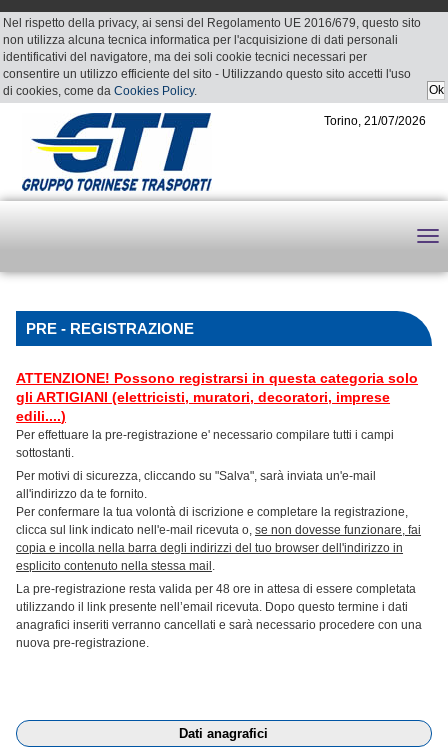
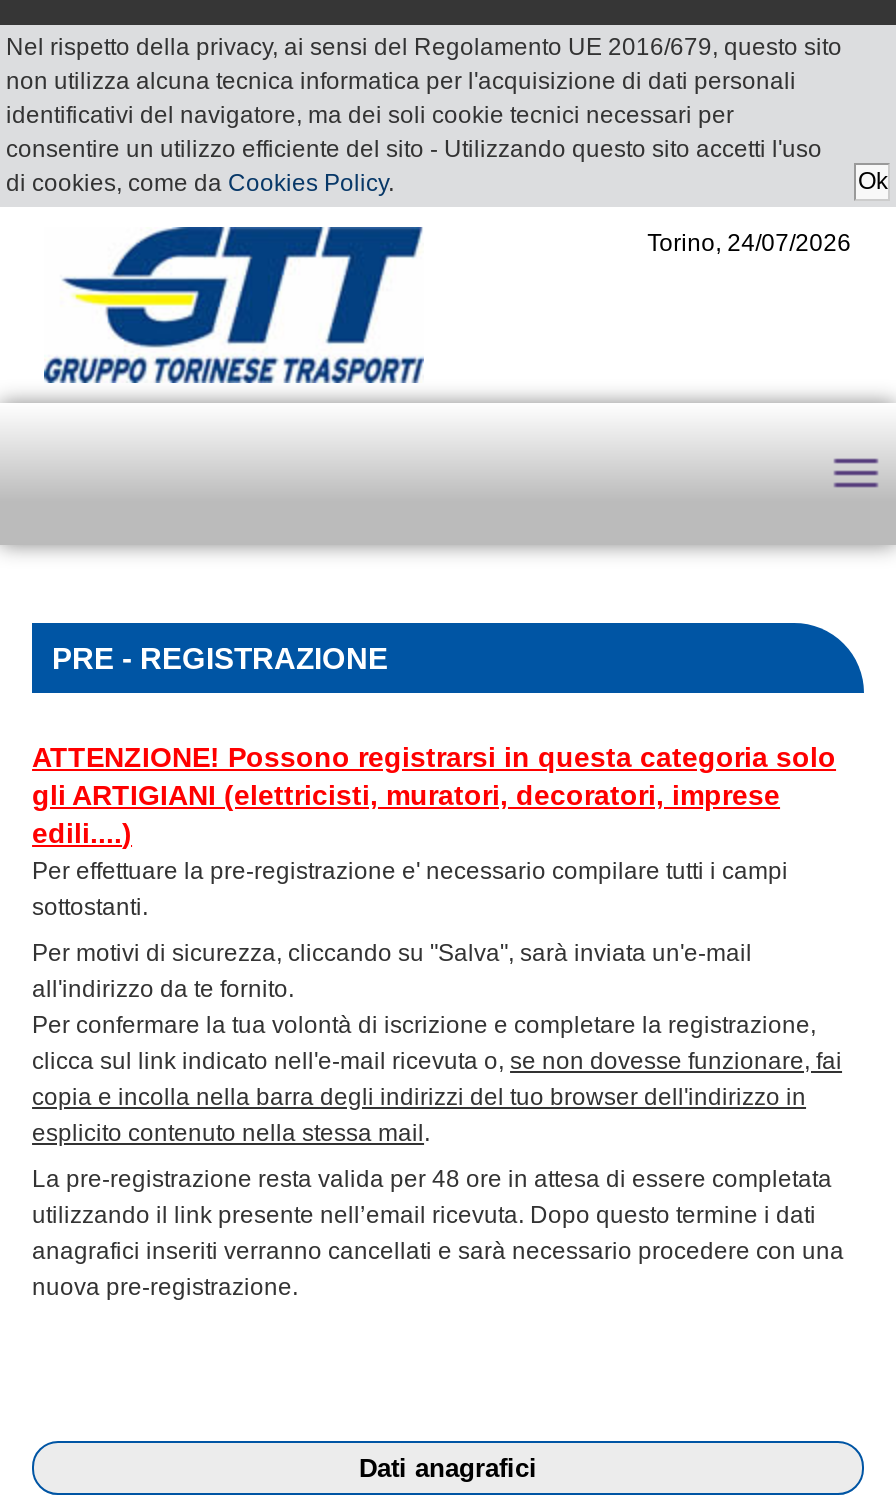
[324,114,426,128] Torino, 21/07/2026 -> [647,229,851,257] Torino, 24/07/2026

